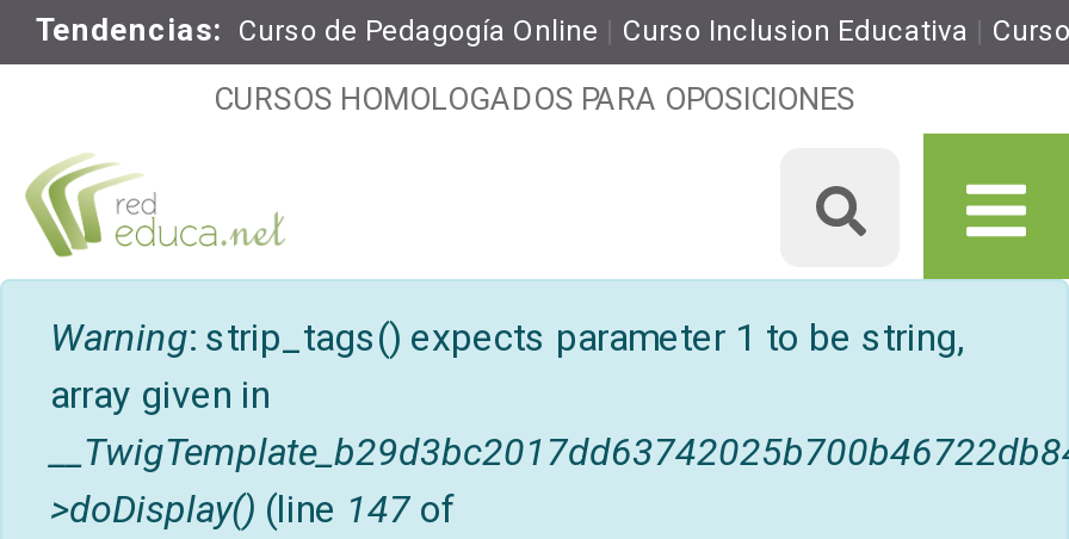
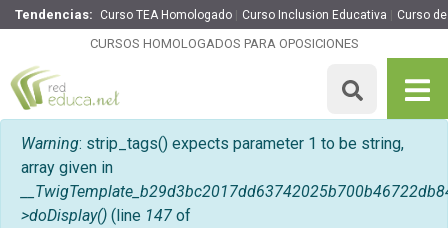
[36,12,599,48] Tendencias: Curso de Pedagogía Online -> [15,7,232,22] Tendencias: Curso TEA Homologado

